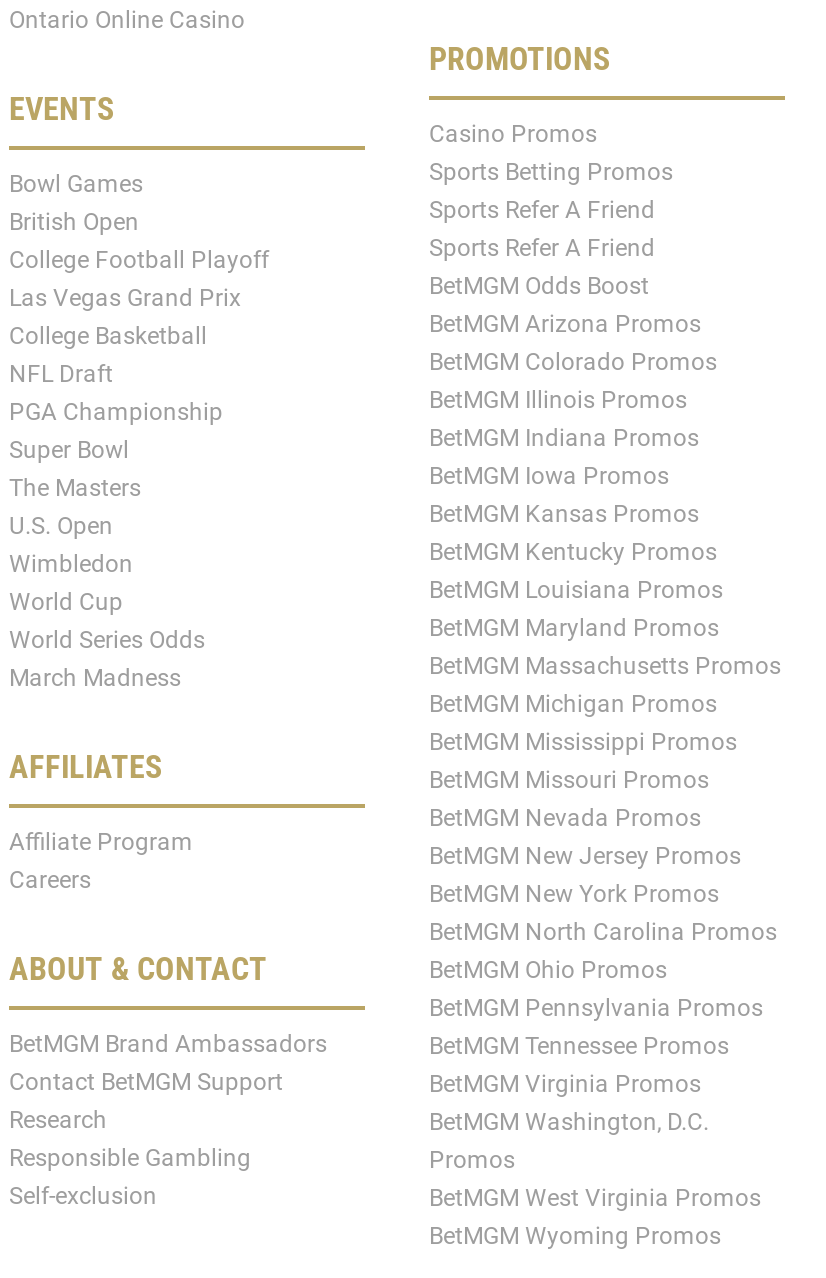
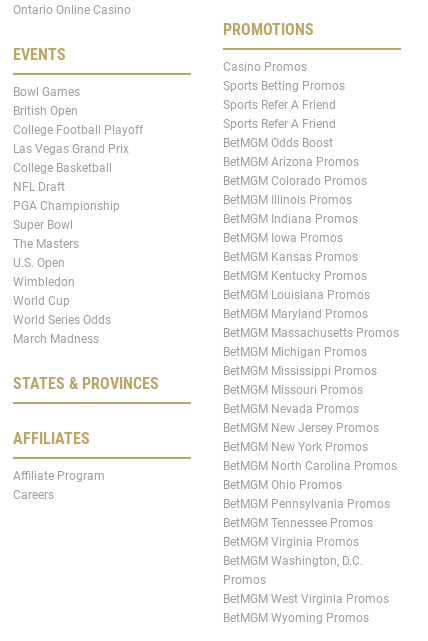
none -> [13,374,159,393] STATES & PROVINCES
moved [9,748,193,894] -> [13,429,105,502]: AFFILIATES | Affiliate Program | Careers
[9,950,327,1210] ABOUT & CONTACT | BetMGM Brand Ambassadors | Contact BetMGM Support | Research | Responsible Gambling | Self-exclusion -> none

